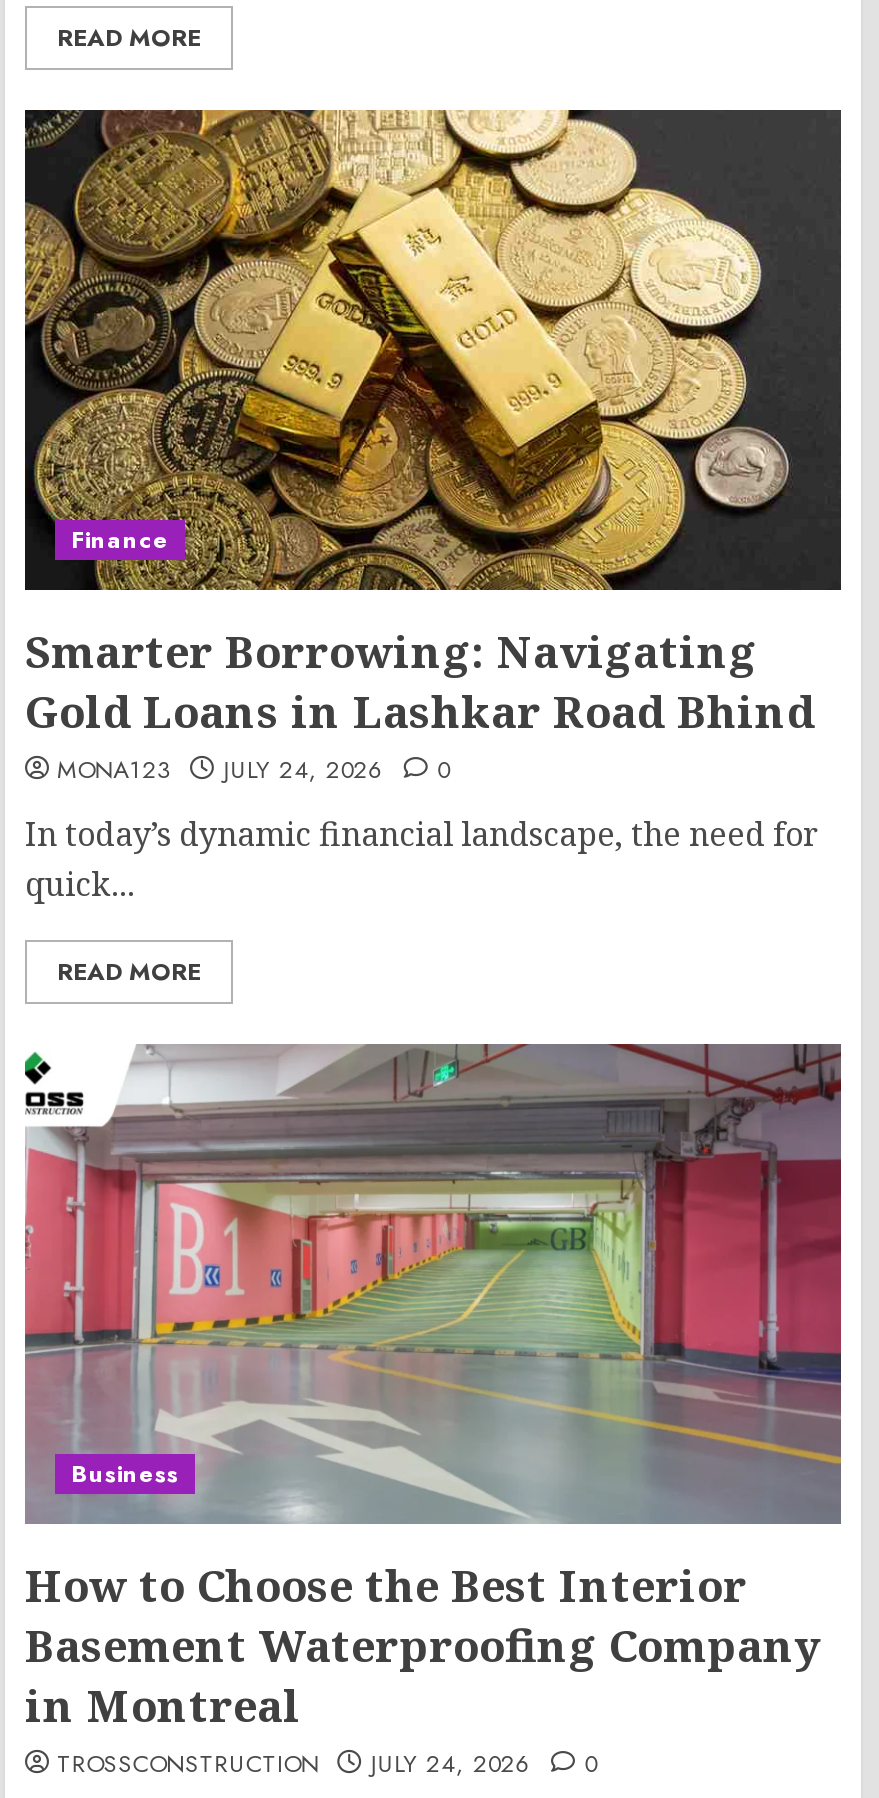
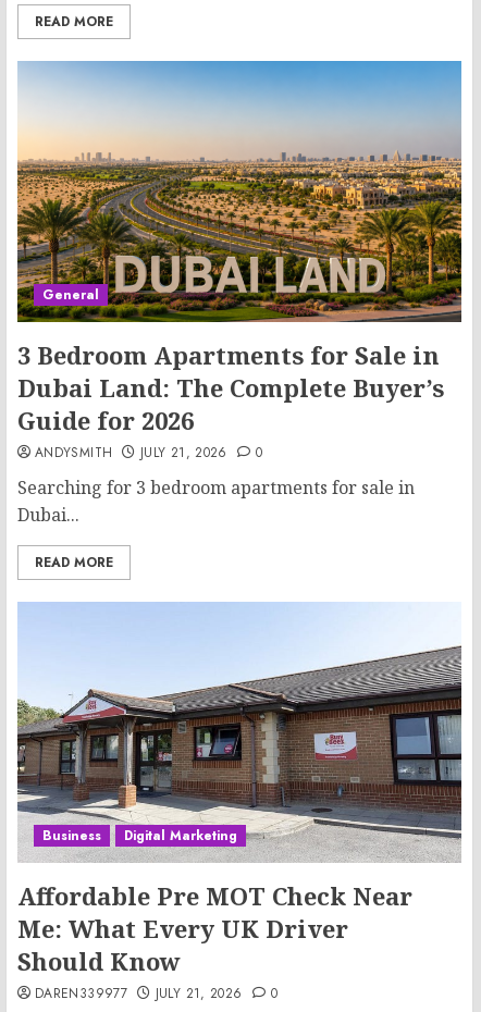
[23,108,843,576] [image] | Finance -> [16,60,462,323] [image] | General
[25,620,815,788] Smarter Borrowing: Navigating | Gold Loans in Lashkar Road Bhind | MONA123 | JULY 24, 2026 -> [17,338,444,462] 3 Bedroom Apartments for Sale in | Dubai Land: The Complete Buyer’s | Guide for 2026 | ANDYSMITH | JULY 21, 2026
[25,812,819,906] In today’s dynamic financial landscape, the need for | quick... -> [17,476,415,527] Searching for 3 bedroom apartments for sale in | Dubai...
[23,1042,843,1782] [image] | How to Choose the Best Interior | Basement Waterproofing Company | in Montreal | TROSSCONSTRUCTION | JULY 24, 2026 -> [16,602,462,1003] [image] | Digital Marketing | Affordable Pre MOT Check Near | Me: What Every UK Driver | Should Know | DAREN339977 | JULY 21, 2026

